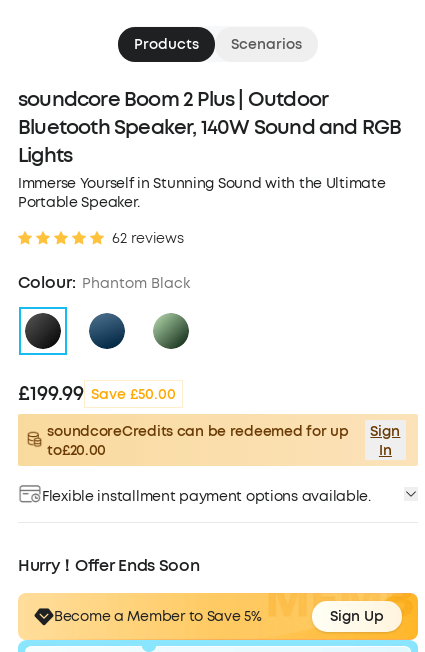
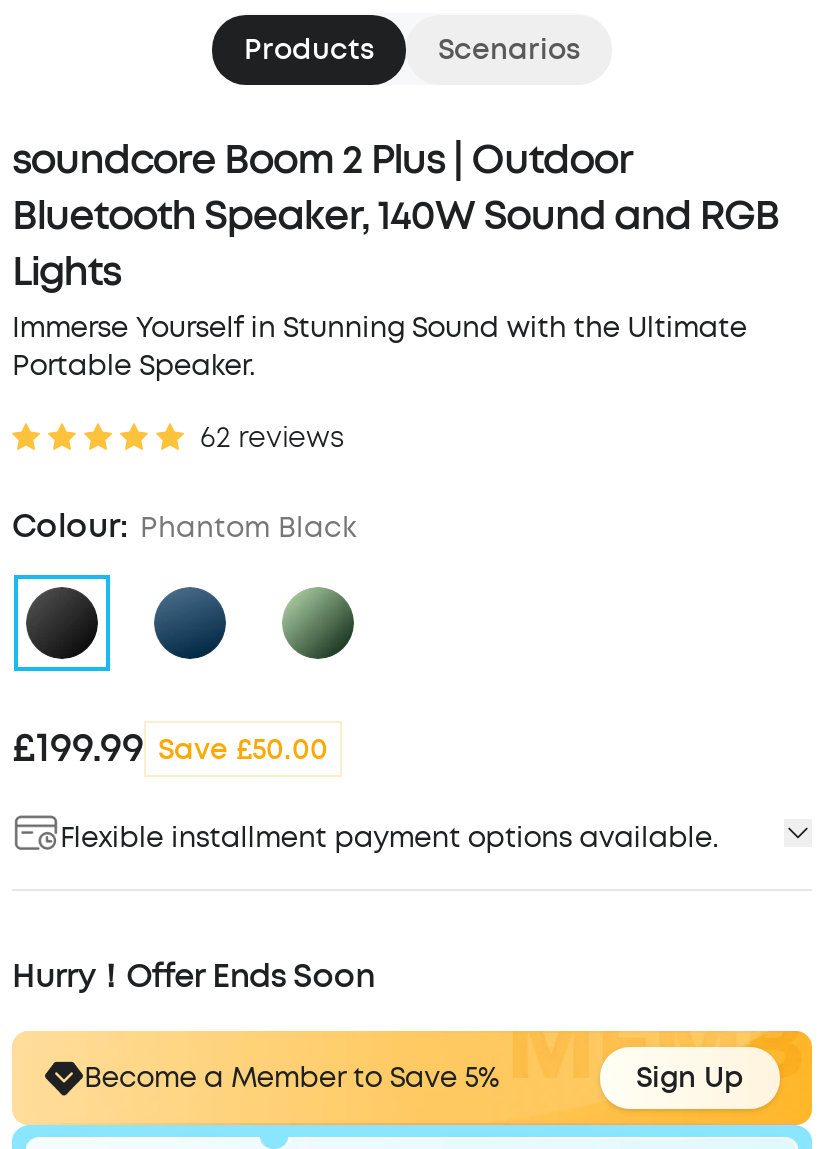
[47,422,348,460] soundcoreCredits can be redeemed for up | to£20.00 -> none
[370,422,400,460] Sign | In -> none

